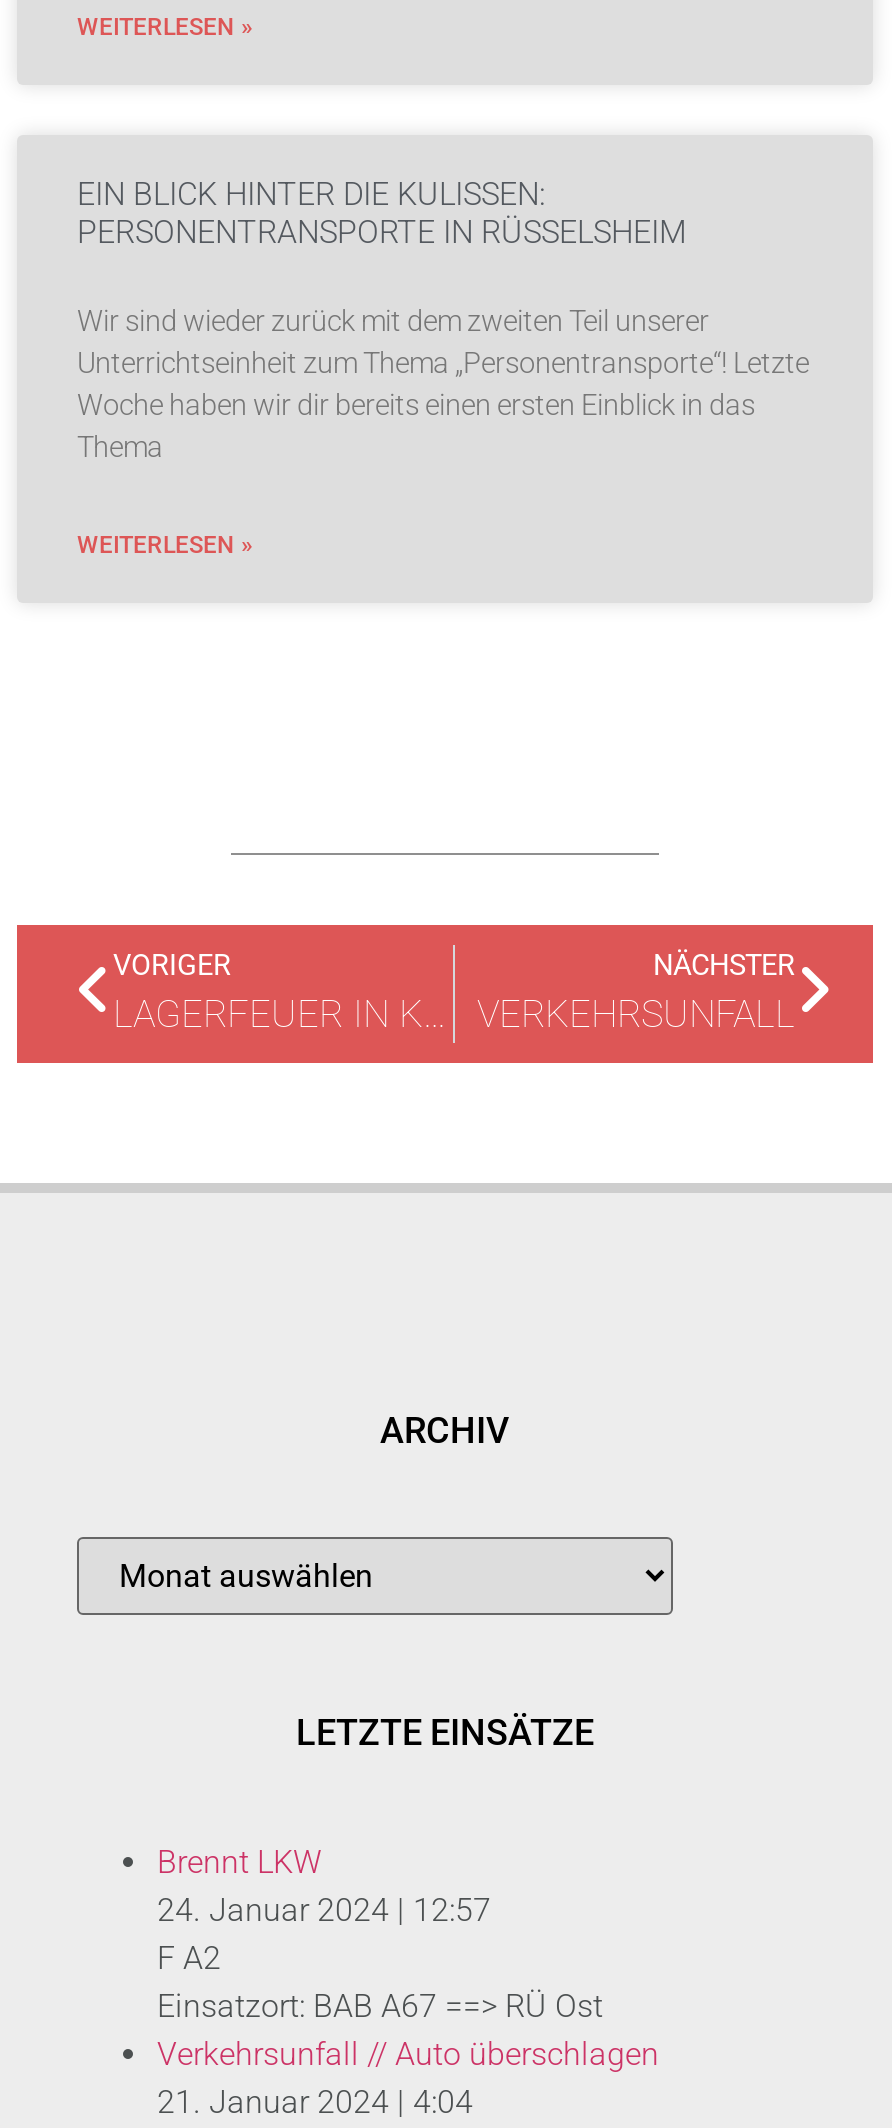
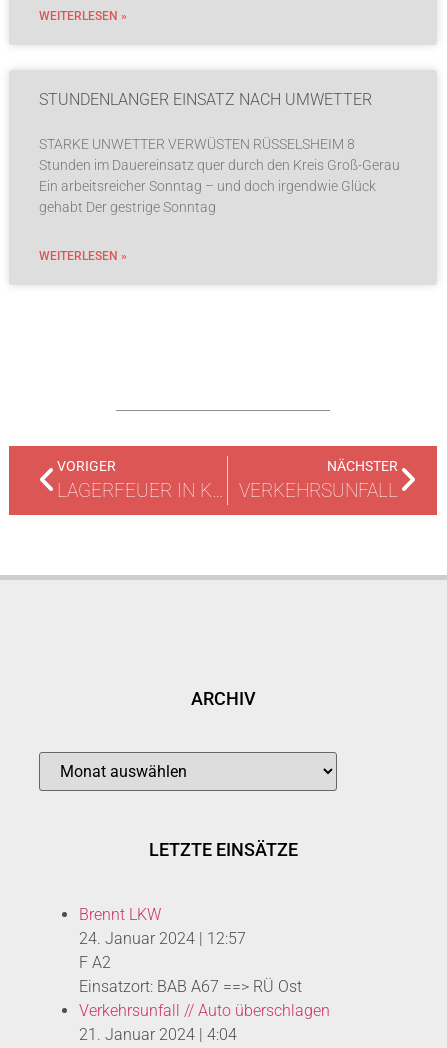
[77,175,687,251] EIN BLICK HINTER DIE KULISSEN: | PERSONENTRANSPORTE IN RÜSSELSHEIM -> [39,90,372,109] STUNDENLANGER EINSATZ NACH UMWETTER
[77,305,809,465] Wir sind wieder zurück mit dem zweiten Teil unserer | Unterrichtseinheit zum Thema „Personentransporte“! Letzte | Woche haben wir dir bereits einen ersten Einblick in das | Thema -> [39,136,400,216] STARKE UNWETTER VERWÜSTEN RÜSSELSHEIM 8 | Stunden im Dauereinsatz quer durch den Kreis Groß-Gerau | Ein arbeitsreicher Sonntag – und doch irgendwie Glück | gehabt Der gestrige Sonntag

